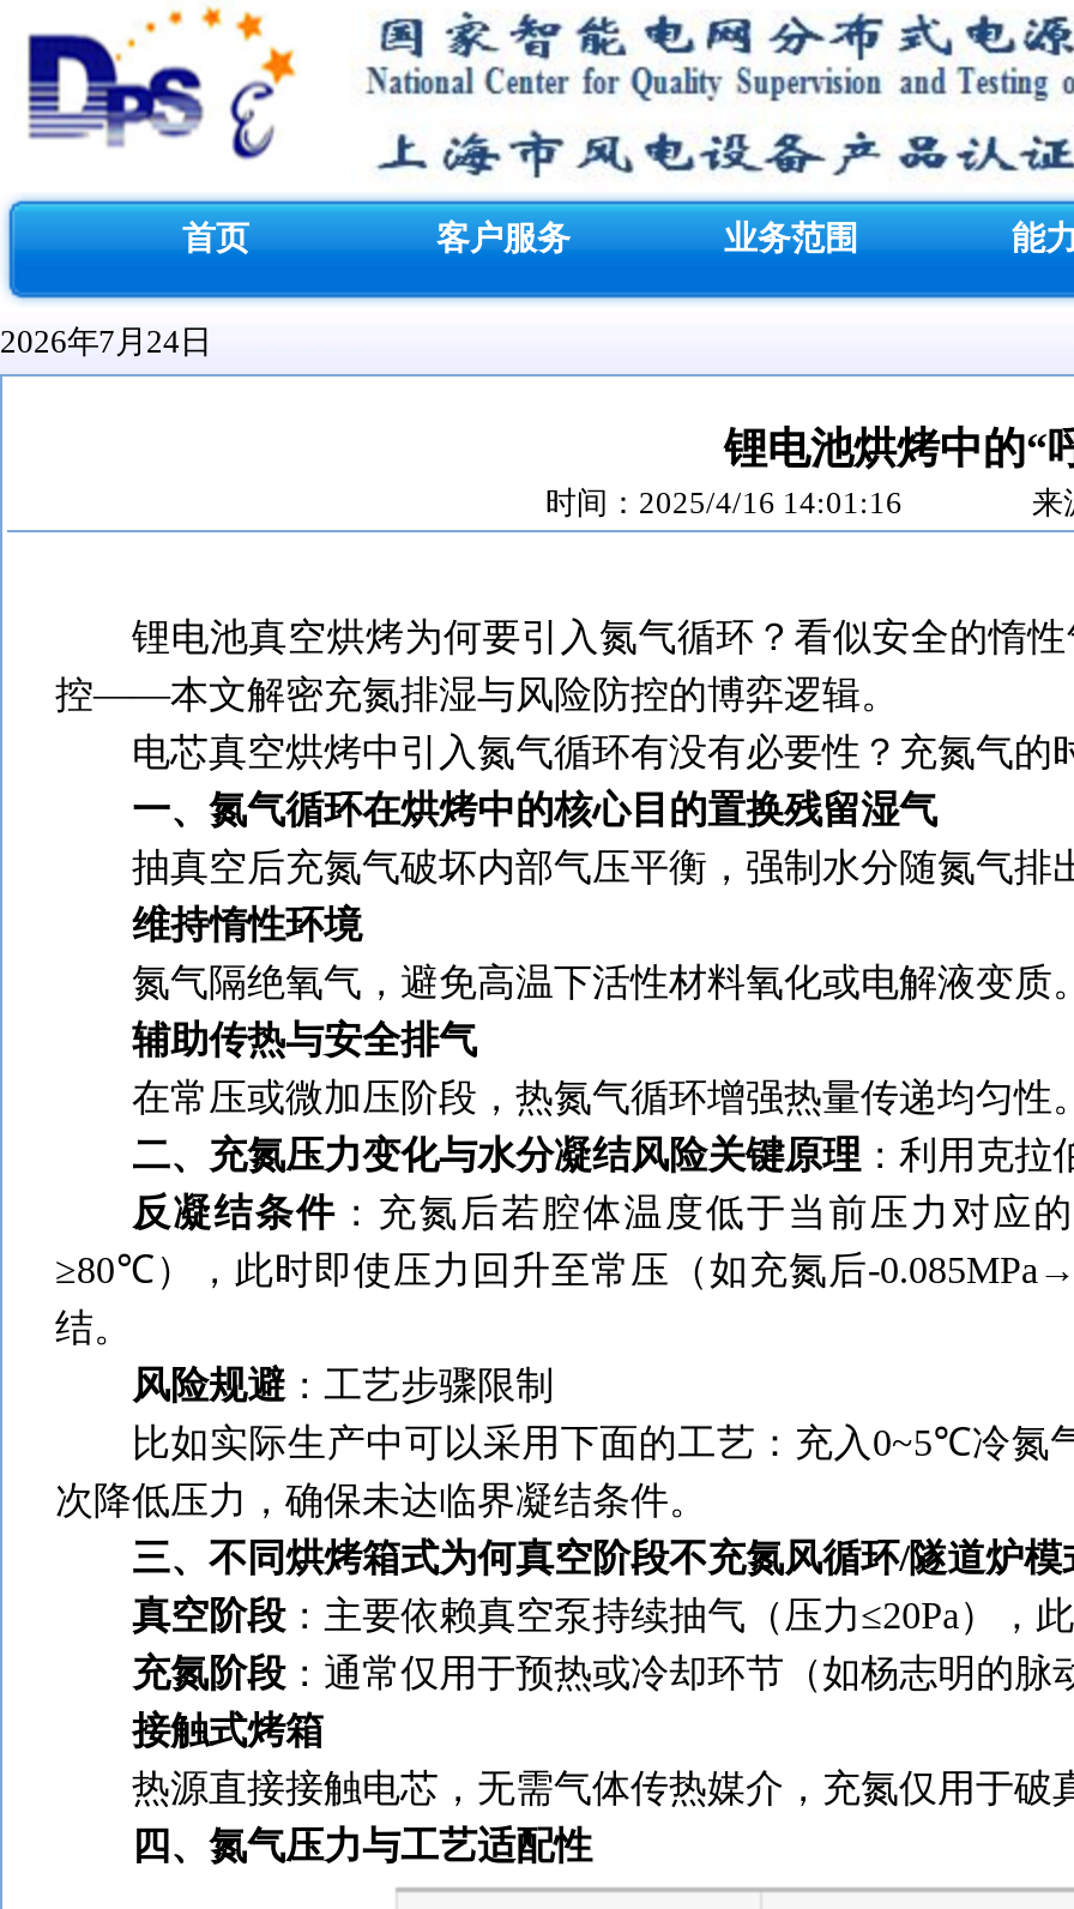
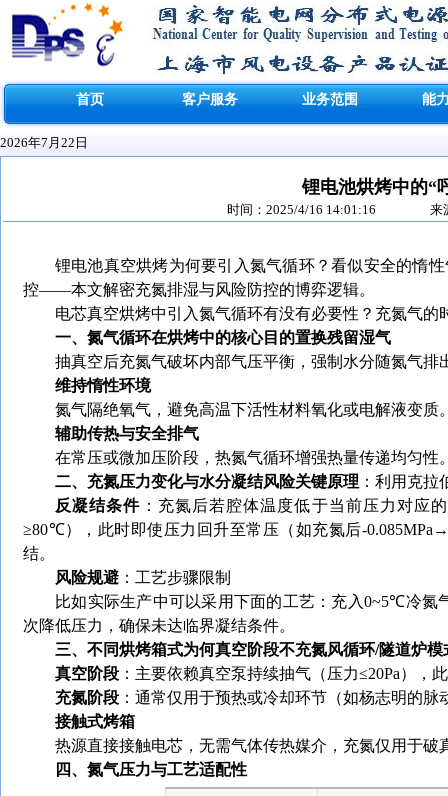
[0,324,211,360] 2026年7月24日 -> [0,135,88,150] 2026年7月22日

